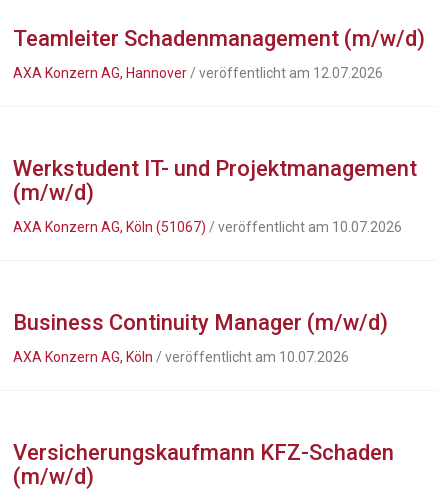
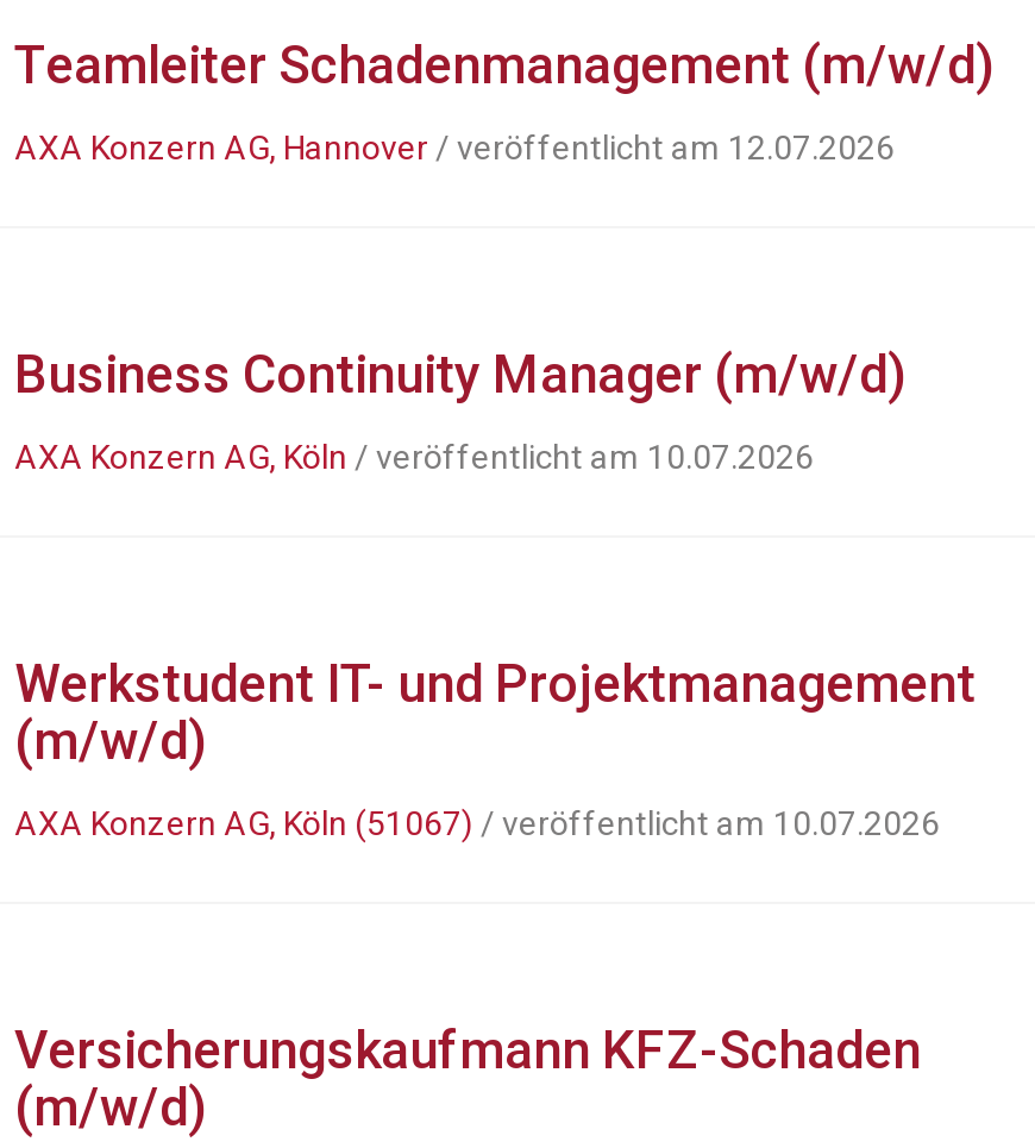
moved [13,156,417,235] -> [14,654,976,842]: Werkstudent IT- und Projektmanagement | (m/w/d) | AXA Konzern AG, Köln (51067) / veröffentlicht am 10.07.2026
moved [13,310,388,365] -> [14,345,907,476]: Business Continuity Manager (m/w/d) | AXA Konzern AG, Köln / veröffentlicht am 10.07.2026

